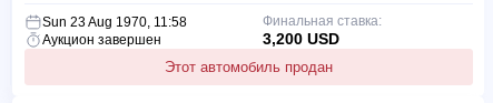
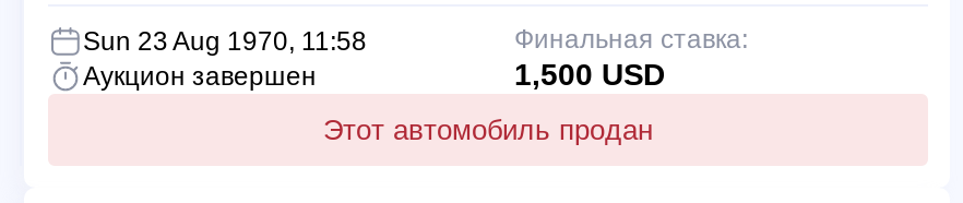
[262,29,339,47] 3,200 USD -> [514,57,665,92] 1,500 USD

